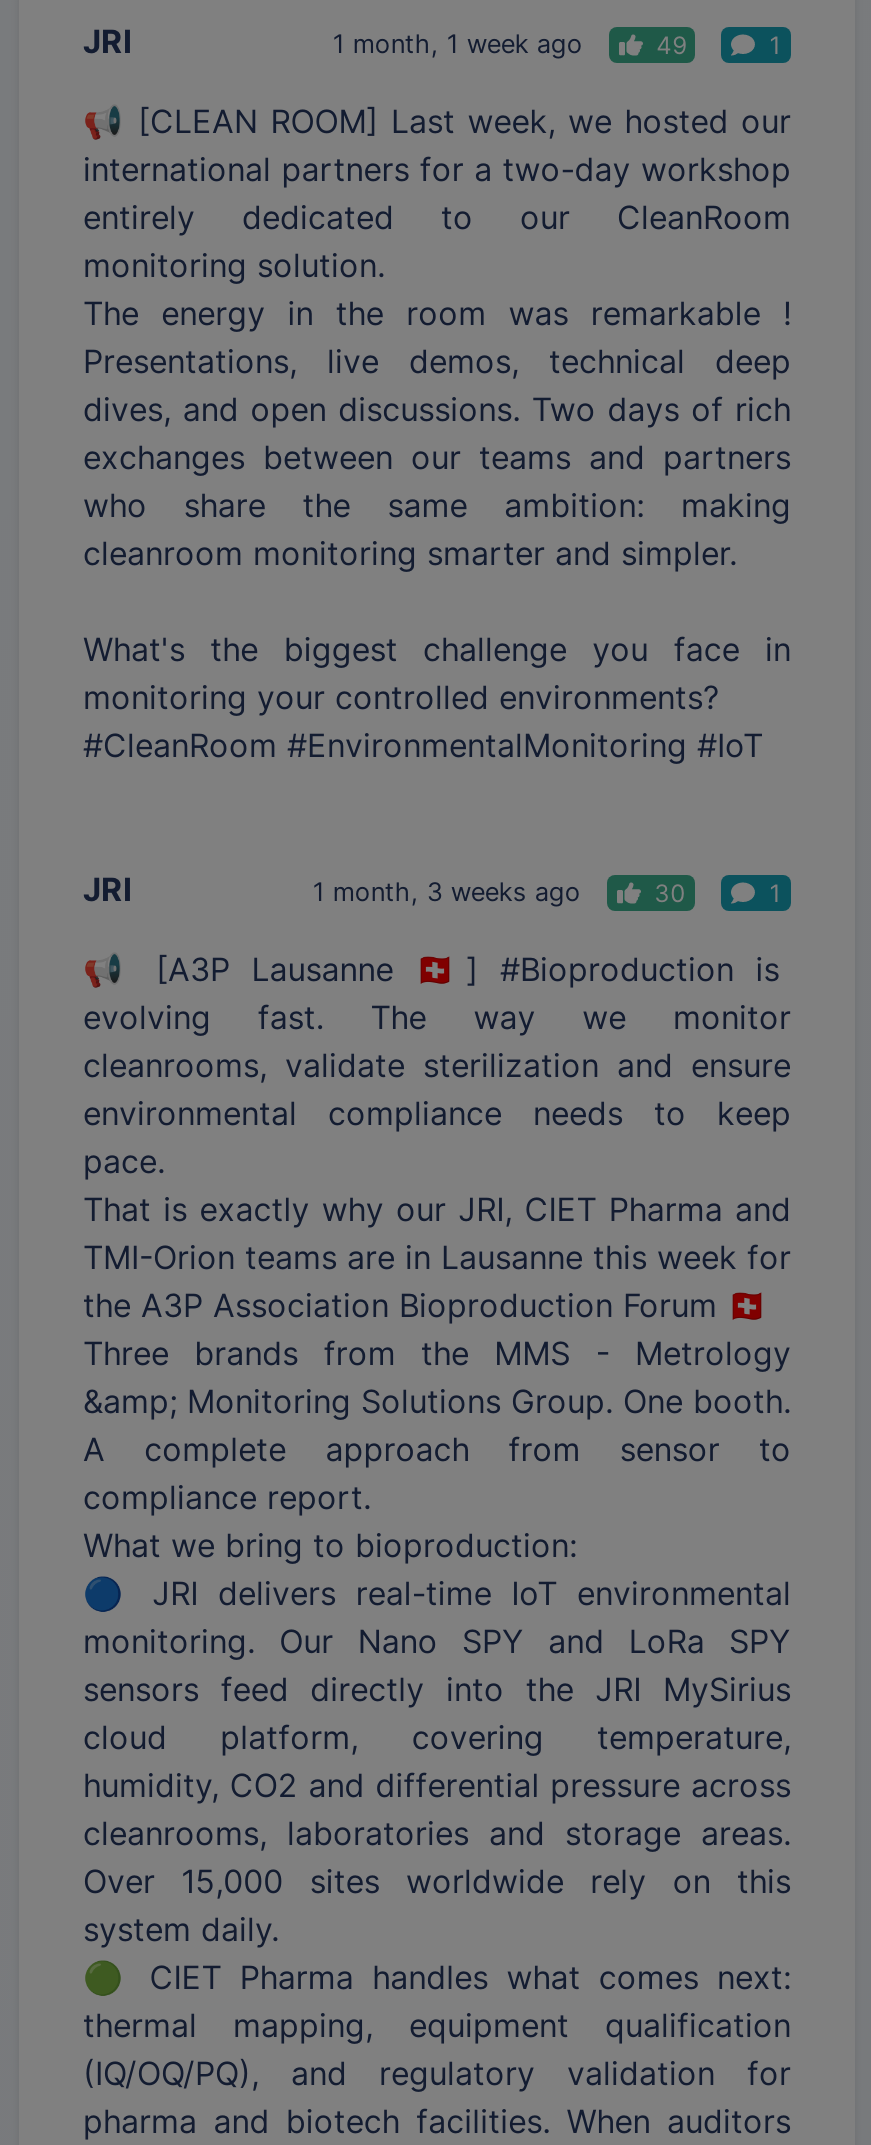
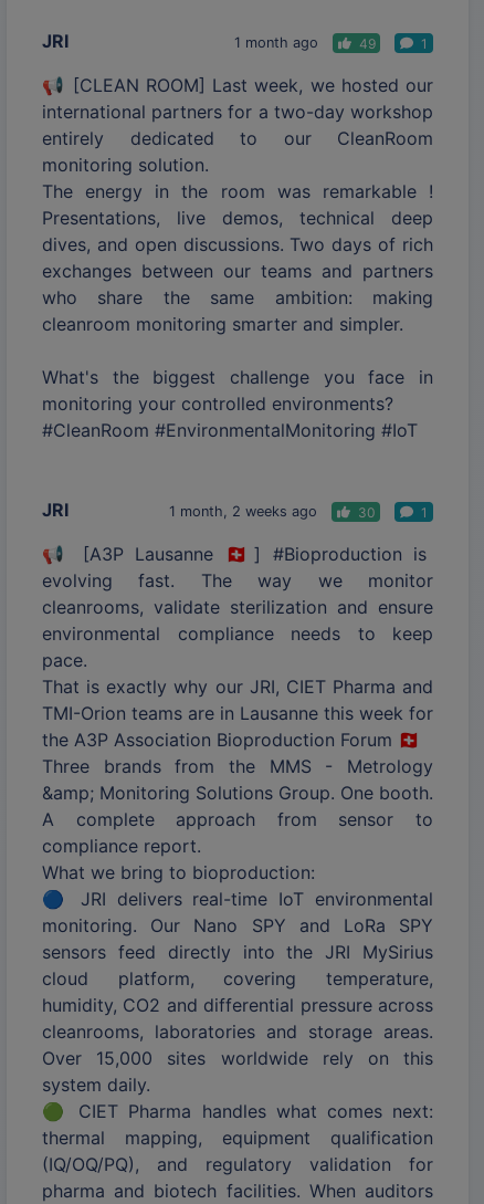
[333,30,583,60] 1 month, 1 week ago -> [234,35,318,51] 1 month ago
[313,878,581,908] 1 month, 3 weeks ago -> [169,503,317,520] 1 month, 2 weeks ago

